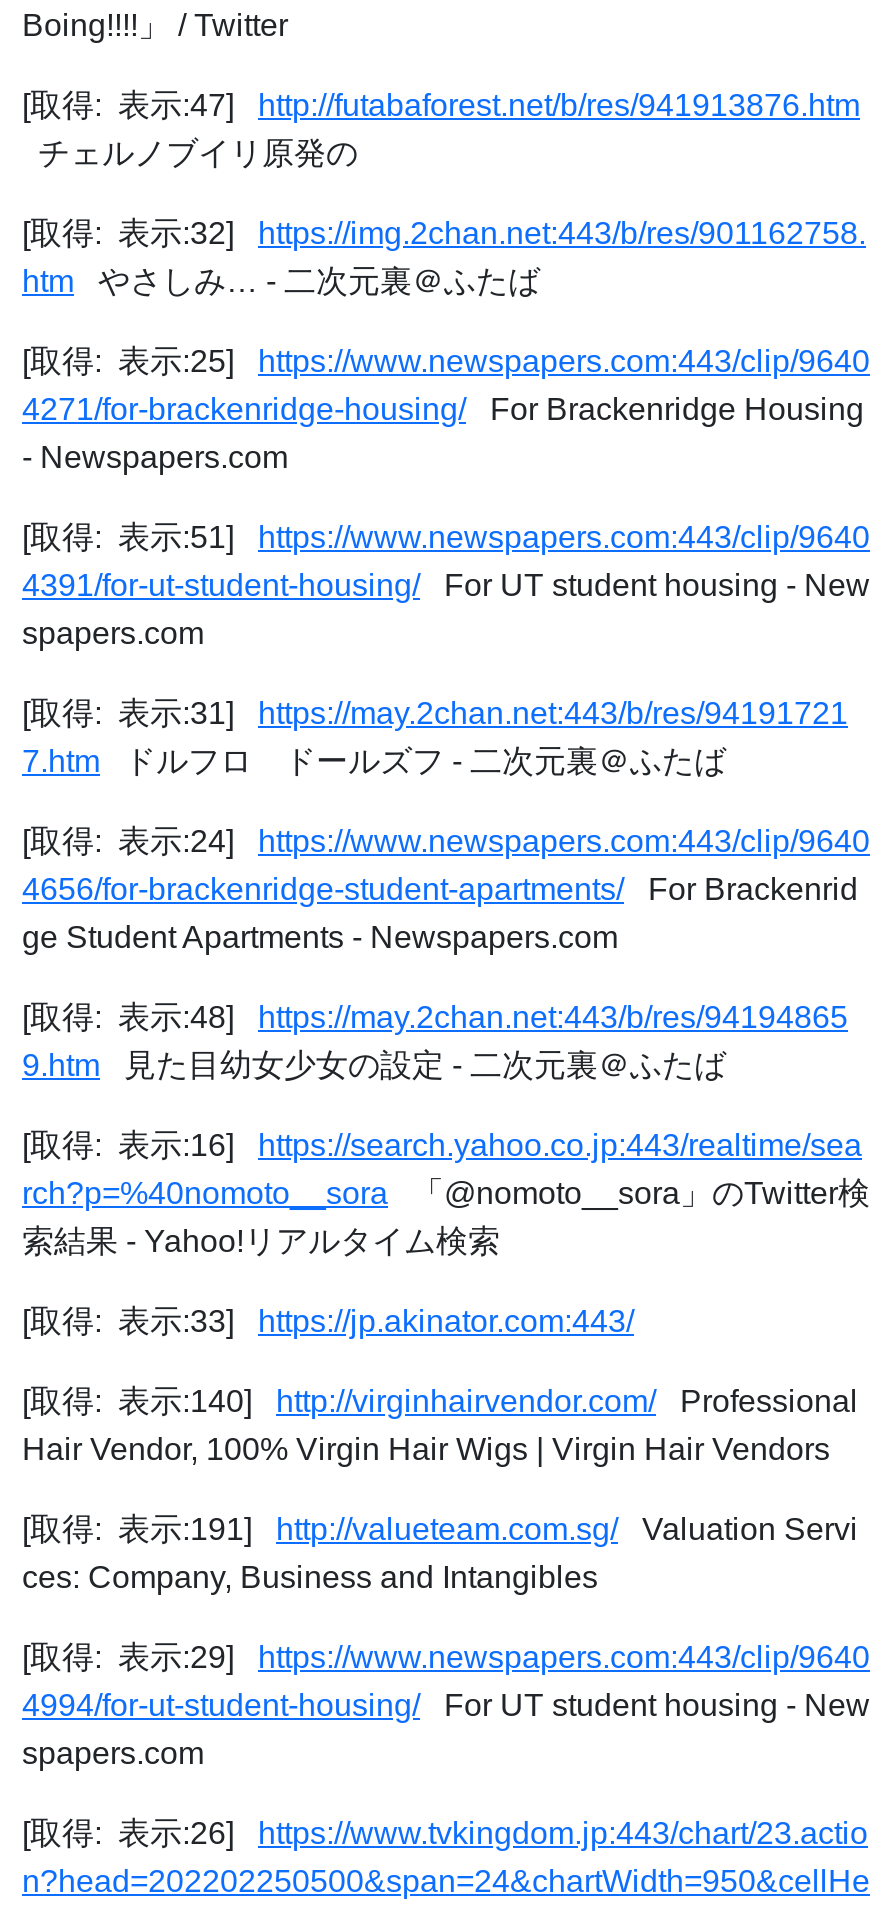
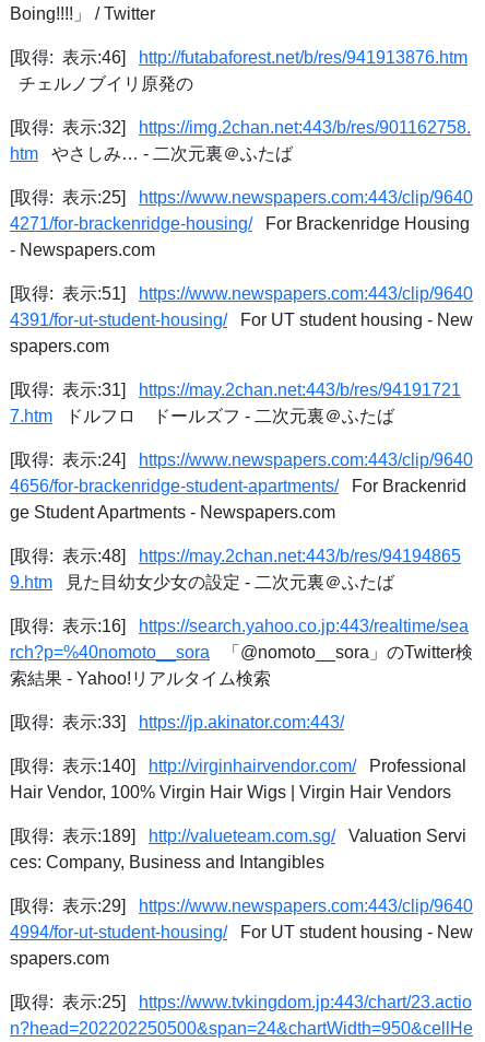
[22,89,860,123] [取得: 表示:47] http://futabaforest.net/b/res/941913876.htm -> [10,48,468,67] [取得: 表示:46] http://futabaforest.net/b/res/941913876.htm
[22,1513,858,1547] [取得: 表示:191] http://valueteam.com.sg/ Valuation Servi -> [10,827,466,846] [取得: 表示:189] http://valueteam.com.sg/ Valuation Servi
[22,1817,868,1851] [取得: 表示:26] https://www.tvkingdom.jp:443/chart/23.actio -> [10,993,472,1012] [取得: 表示:25] https://www.tvkingdom.jp:443/chart/23.actio

